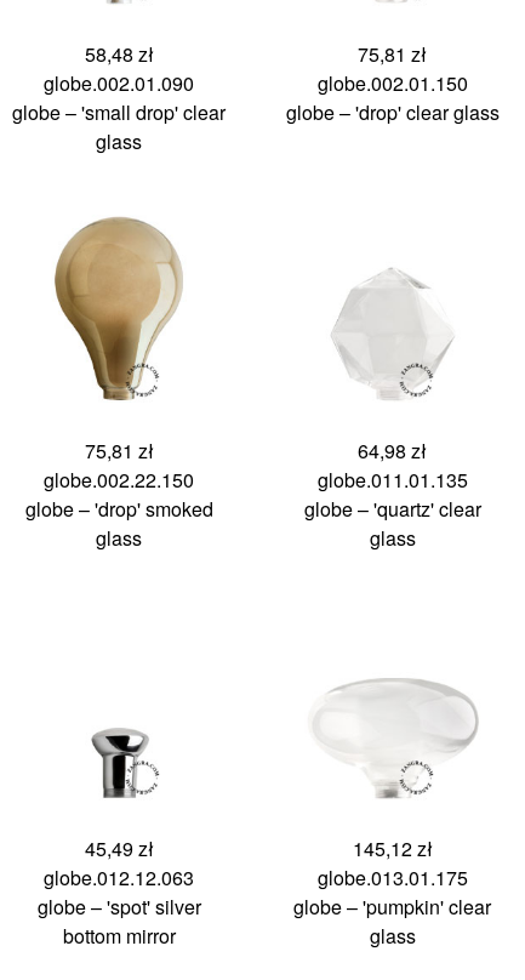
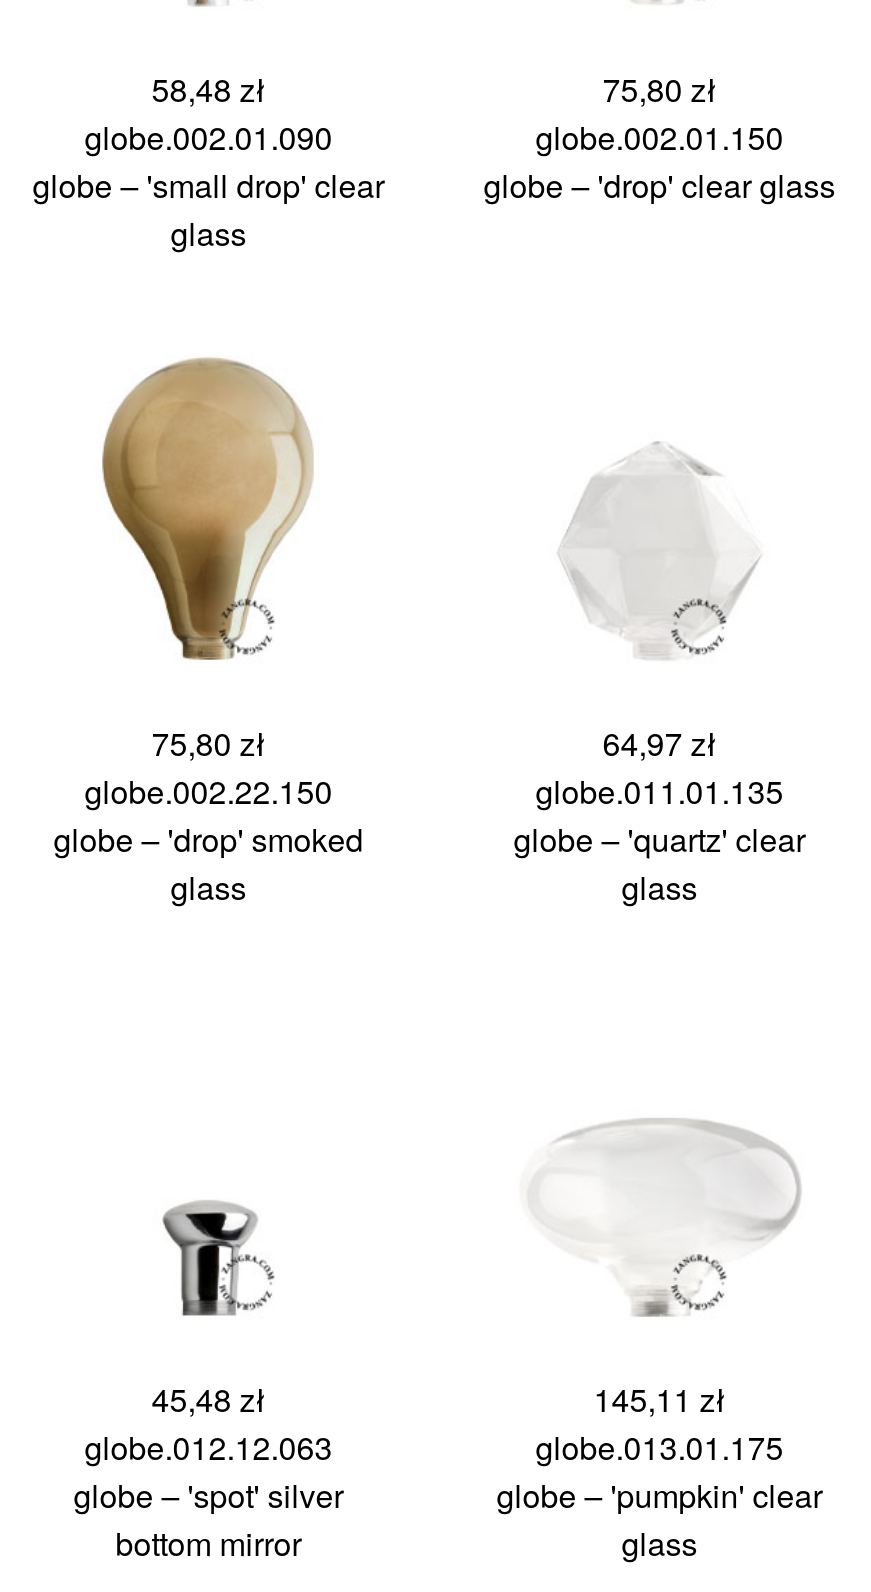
[358,39,427,67] 75,81 zł -> [603,65,717,111] 75,80 zł
[85,437,154,465] 75,81 zł -> [151,720,265,766] 75,80 zł
[358,437,427,465] 64,98 zł -> [603,720,717,766] 64,97 zł
[85,834,154,862] 45,49 zł -> [151,1375,265,1421] 45,48 zł
[353,834,433,862] 145,12 zł -> [594,1375,726,1421] 145,11 zł

